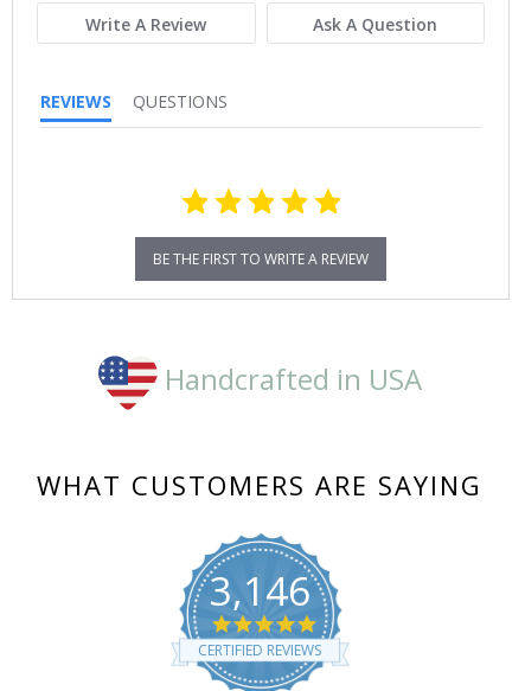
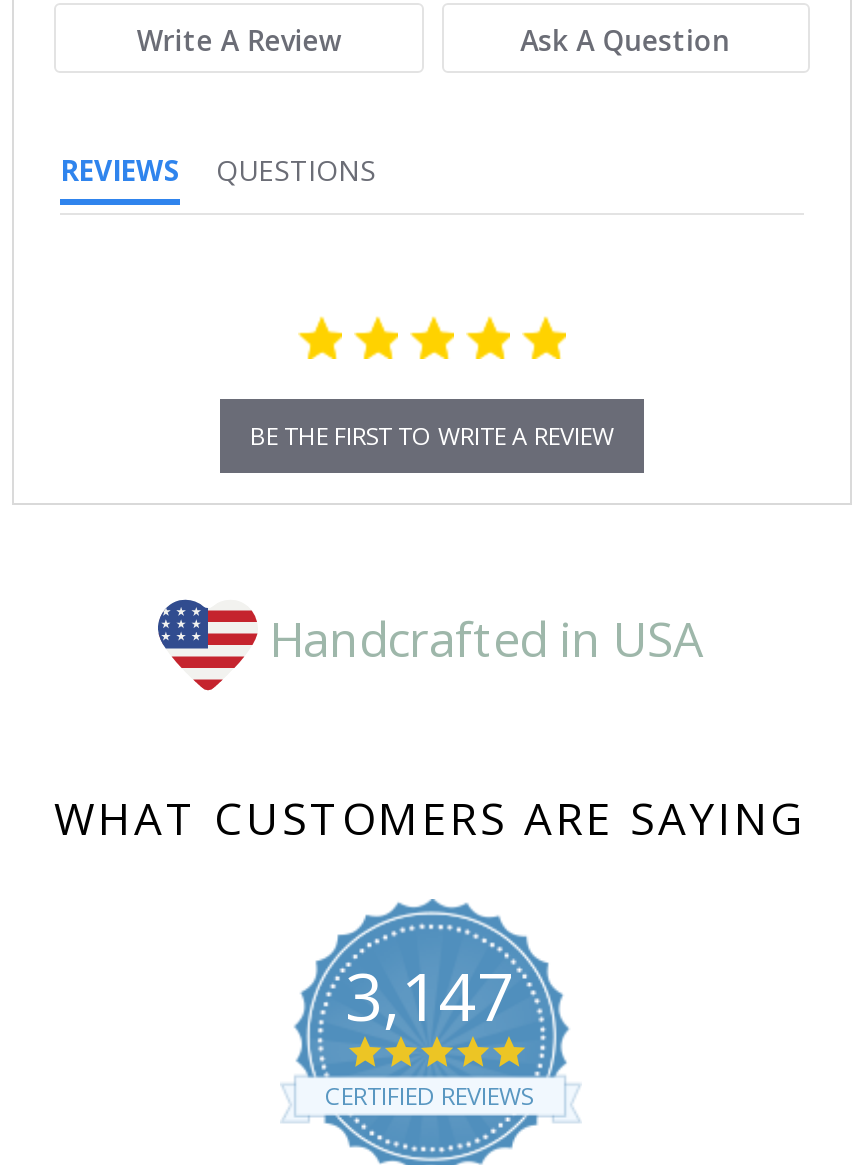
[209,564,310,618] 3,146 -> [345,951,515,1041] 3,147

